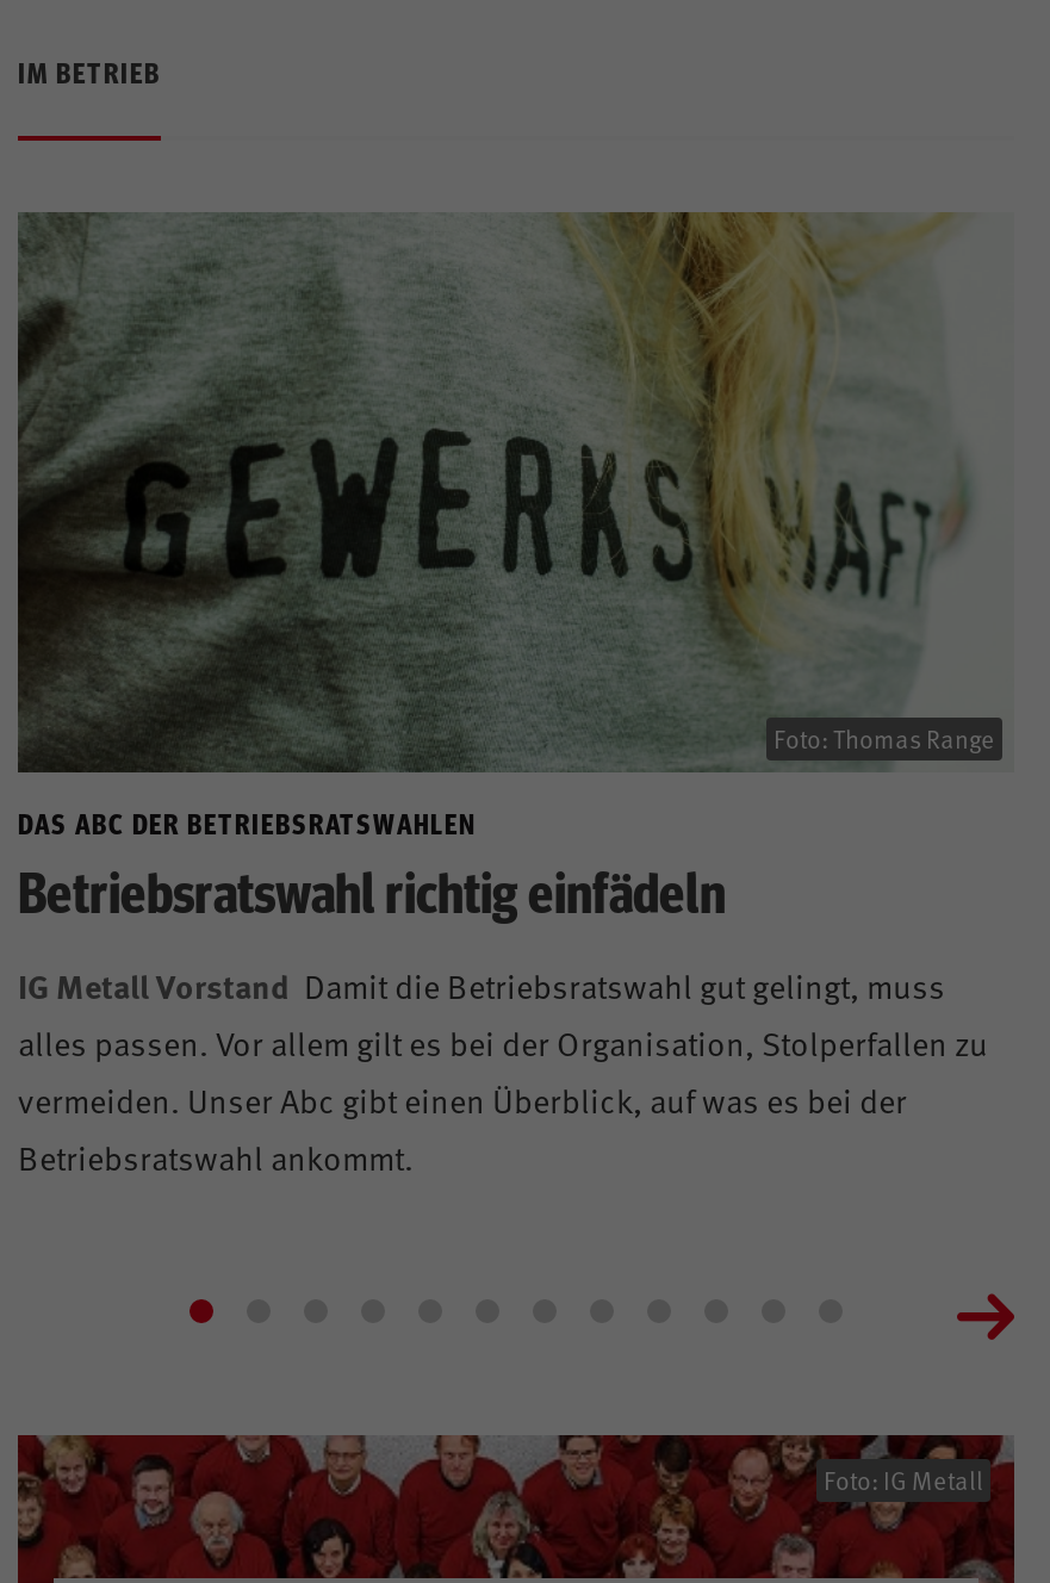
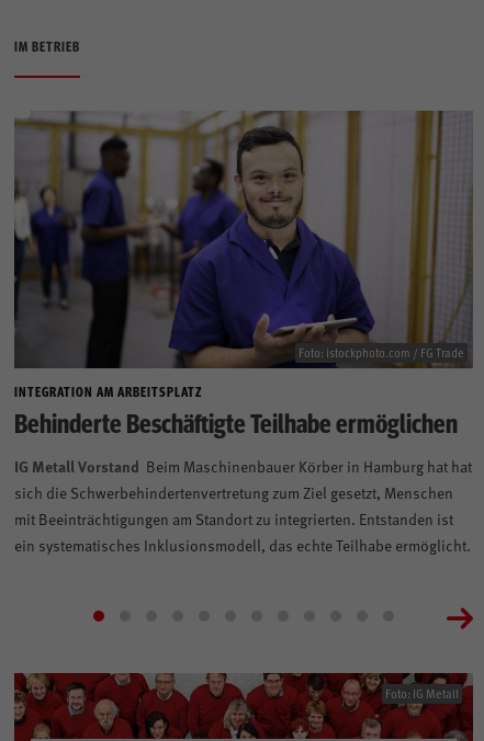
[15,210,1014,775] [image] | Foto: Thomas Range -> [13,110,474,369] [image] | Foto: istockphoto.com / FG Trade
[18,804,988,1180] DAS ABC DER BETRIEBSRATSWAHLEN | Betriebsratswahl richtig einfädeln | IG Metall Vorstand Damit die Betriebsratswahl gut gelingt, muss | alles passen. Vor allem gilt es bei der Organisation, Stolperfallen zu | vermeiden. Unser Abc gibt einen Überblick, auf was es bei der | Betriebsratswahl ankommt. -> [14,383,472,556] INTEGRATION AM ARBEITSPLATZ | Behinderte Beschäftigte Teilhabe ermöglichen | IG Metall Vorstand Beim Maschinenbauer Körber in Hamburg hat hat | sich die Schwerbehindertenvertretung zum Ziel gesetzt, Menschen | mit Beeinträchtigungen am Standort zu integrierten. Entstanden ist | ein systematisches Inklusionsmodell, das echte Teilhabe ermöglicht.

